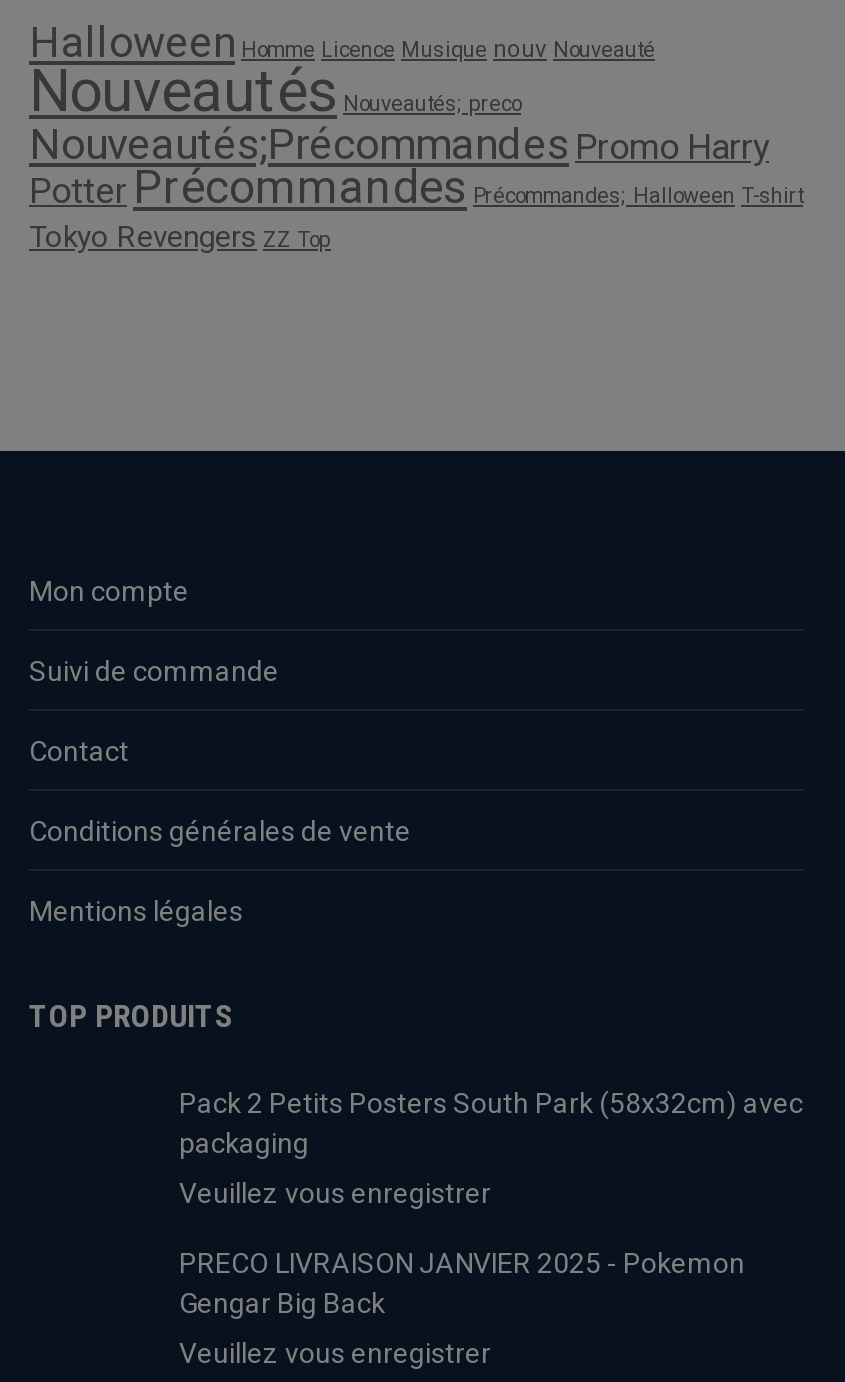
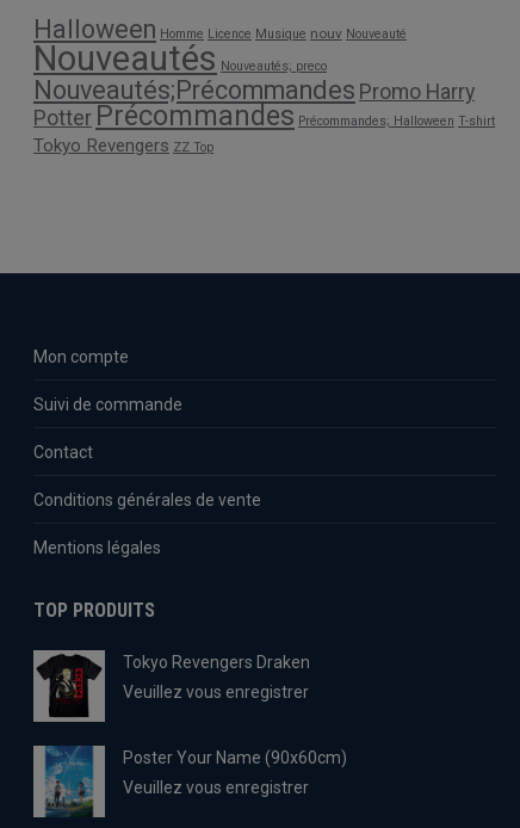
none -> [32,649,106,723] [image]
[179,1087,803,1159] Pack 2 Petits Posters South Park (58x32cm) avec | packaging -> [123,653,310,672] Tokyo Revengers Draken
none -> [32,744,106,818] [image]
[179,1247,745,1319] PRECO LIVRAISON JANVIER 2025 - Pokemon | Gengar Big Back -> [123,748,347,768] Poster Your Name (90x60cm)

